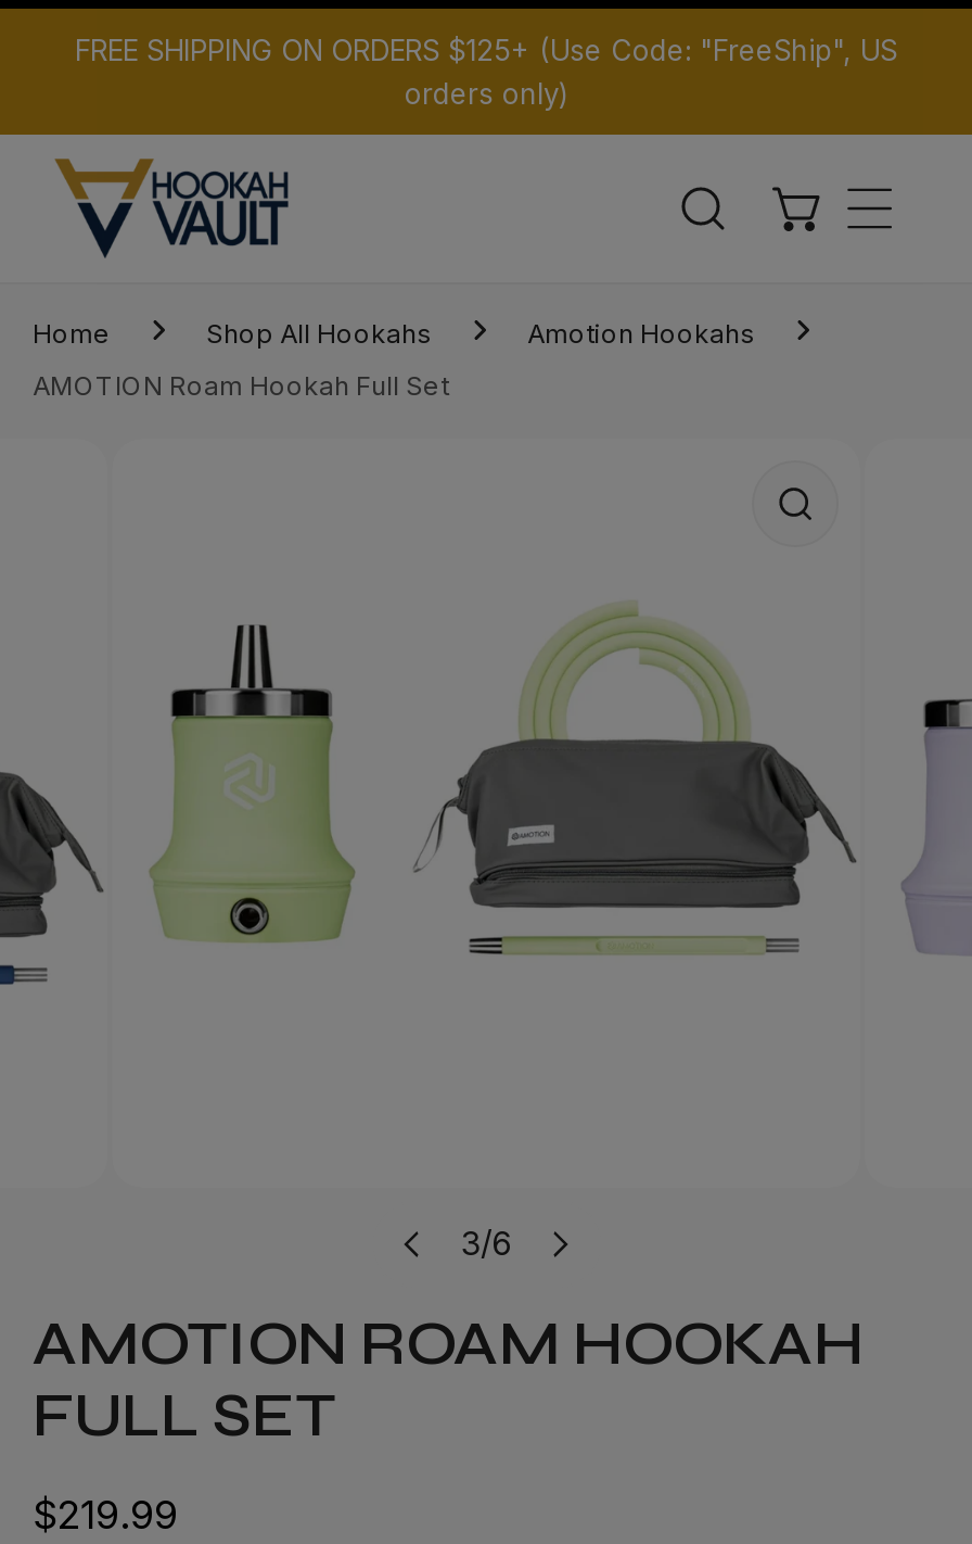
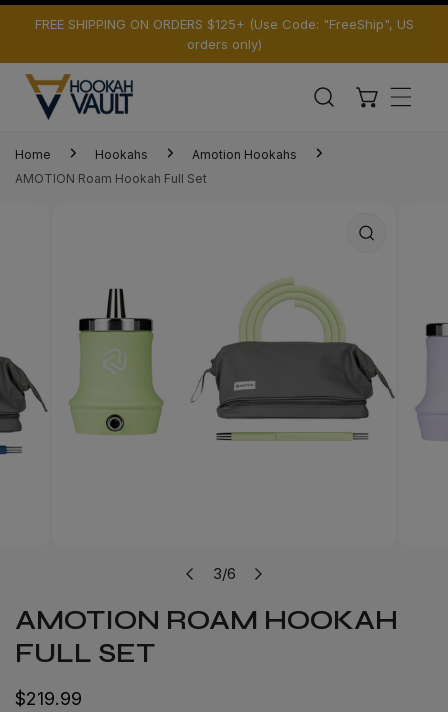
[206,317,438,350] Shop All Hookahs -> [95,147,151,162] Hookahs

